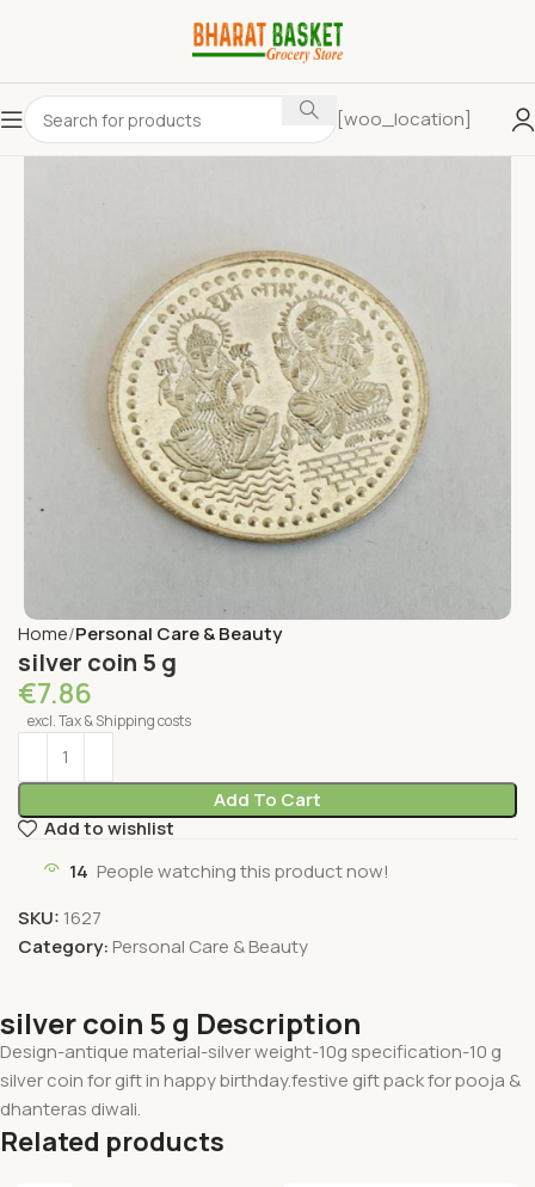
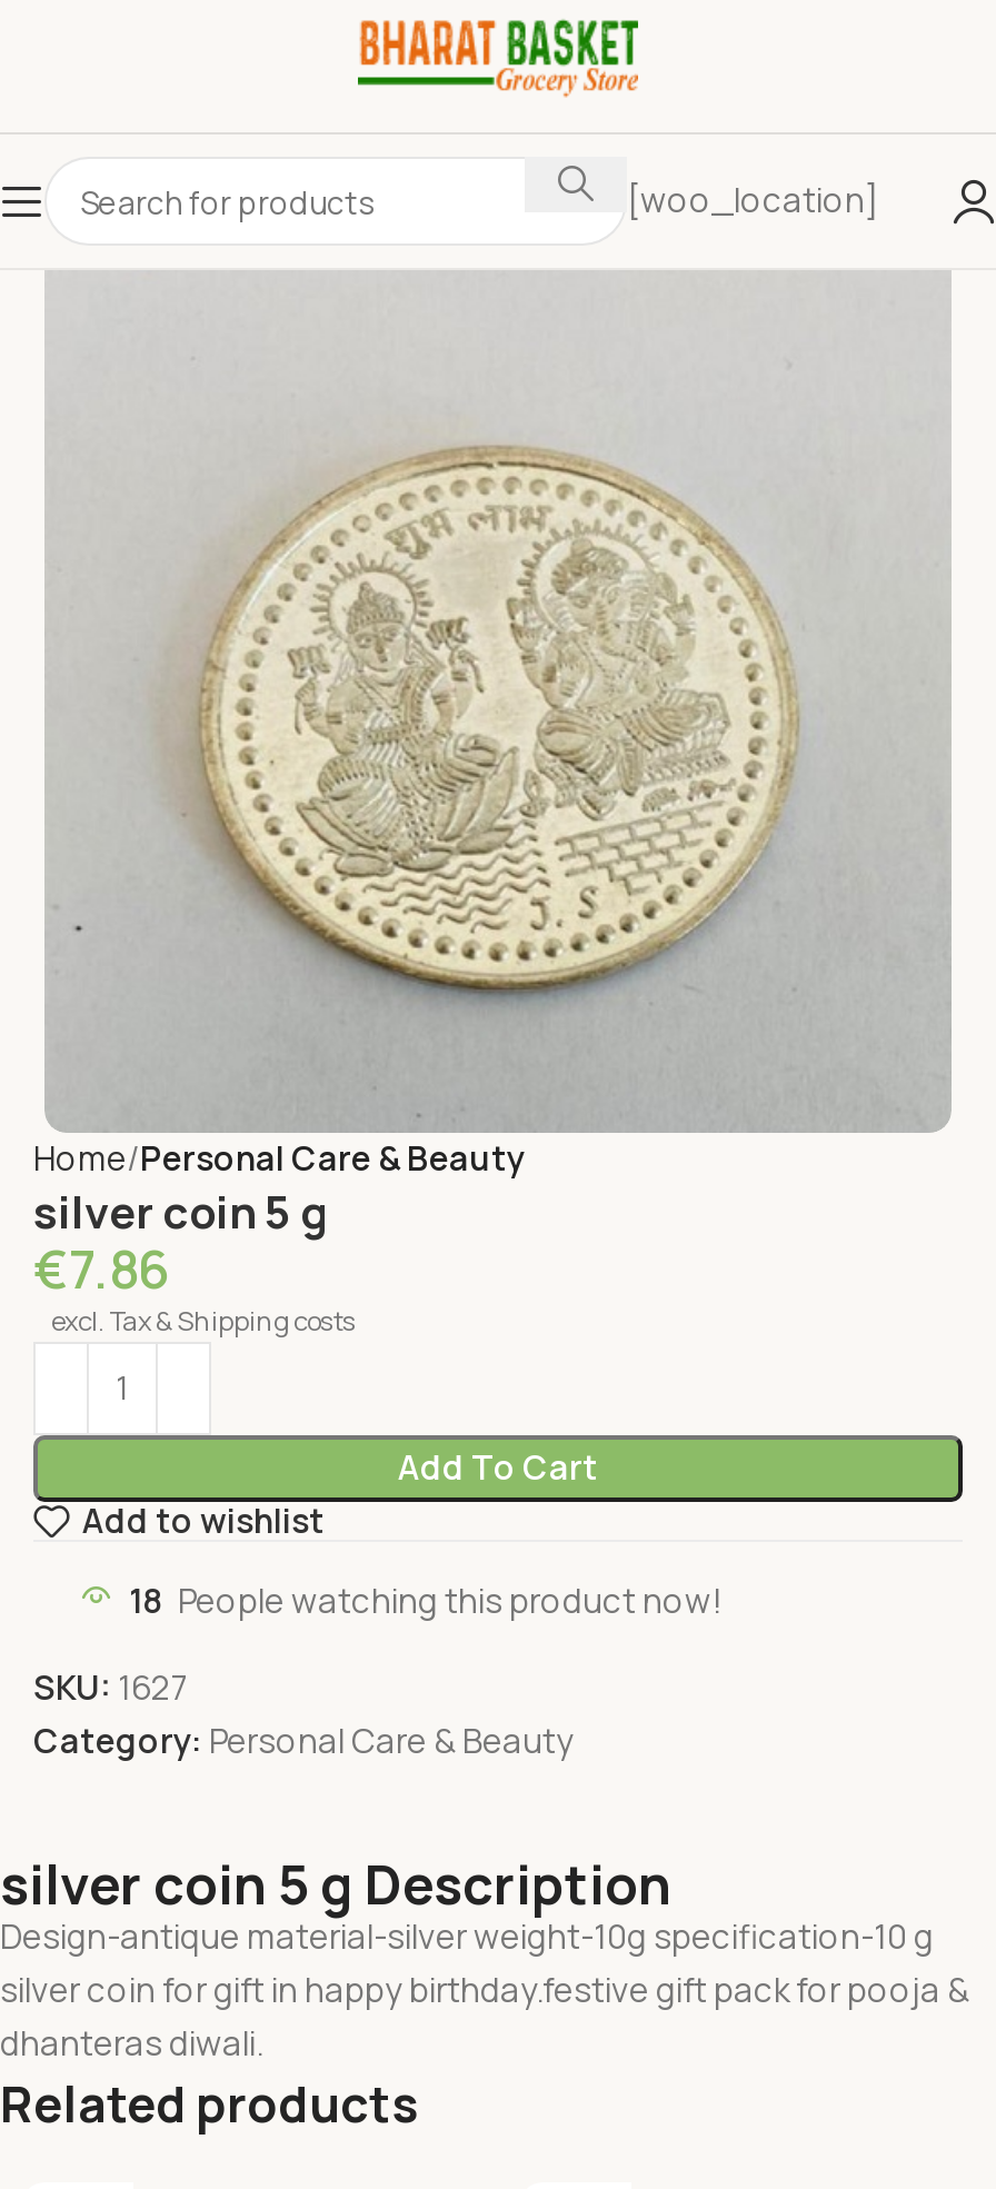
[69,858,389,884] 14 People watching this product now! -> [129,1577,723,1624] 18 People watching this product now!

